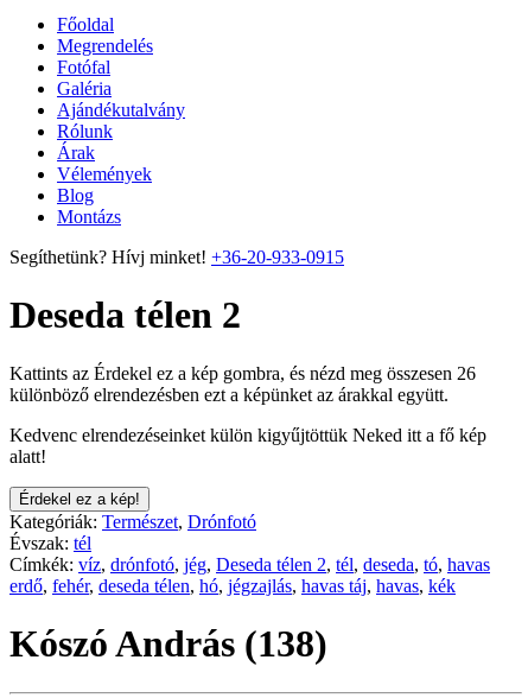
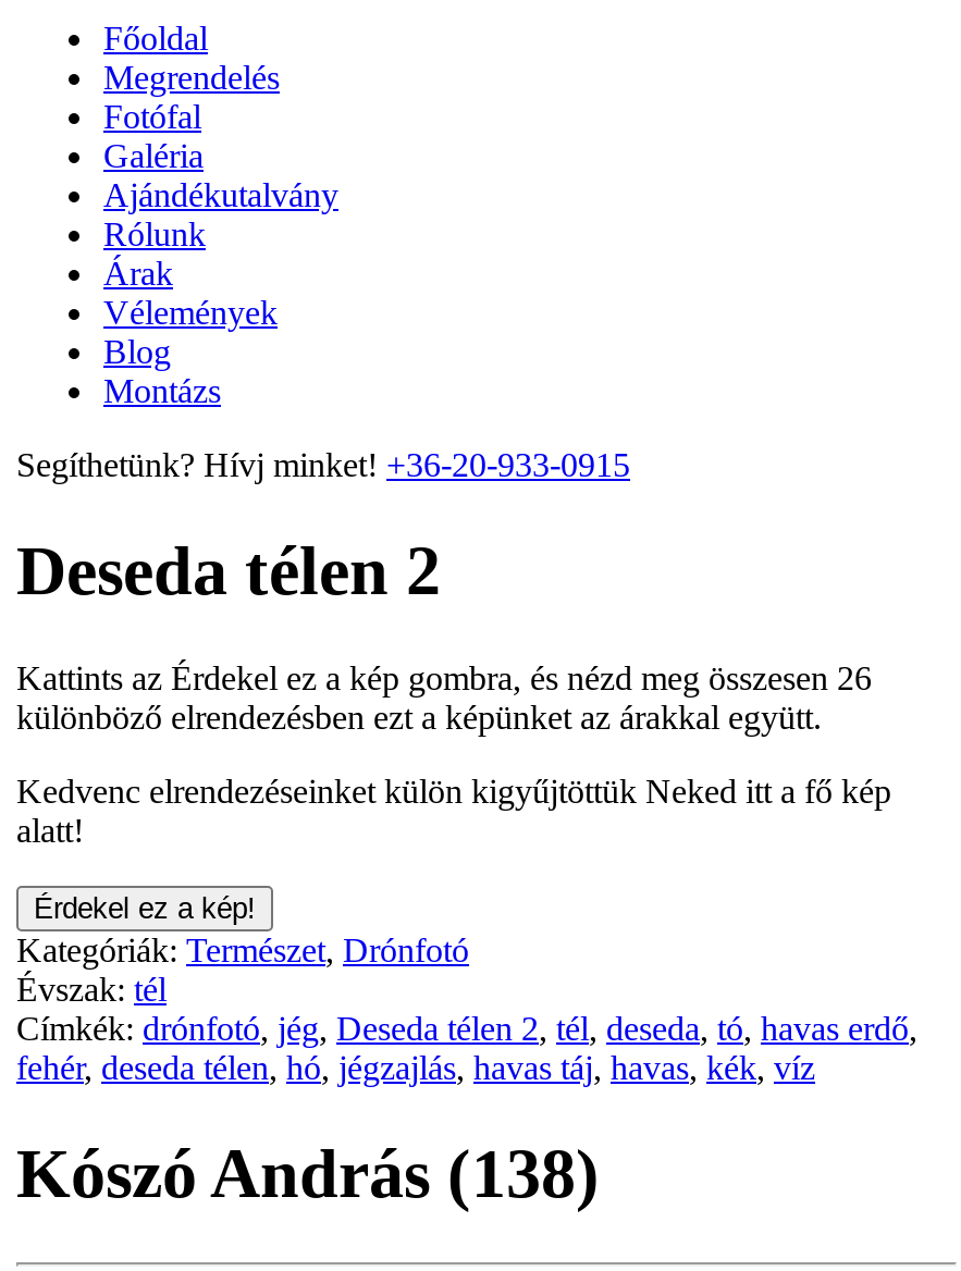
[9,554,490,596] Címkék: víz, drónfotó, jég, Deseda télen 2, tél, deseda, tó, havas | erdő, fehér, deseda télen, hó, jégzajlás, havas táj, havas, kék -> [16,1010,917,1086] Címkék: drónfotó, jég, Deseda télen 2, tél, deseda, tó, havas erdő, | fehér, deseda télen,hó, jégzajlás, havas táj, havas, kék, víz

